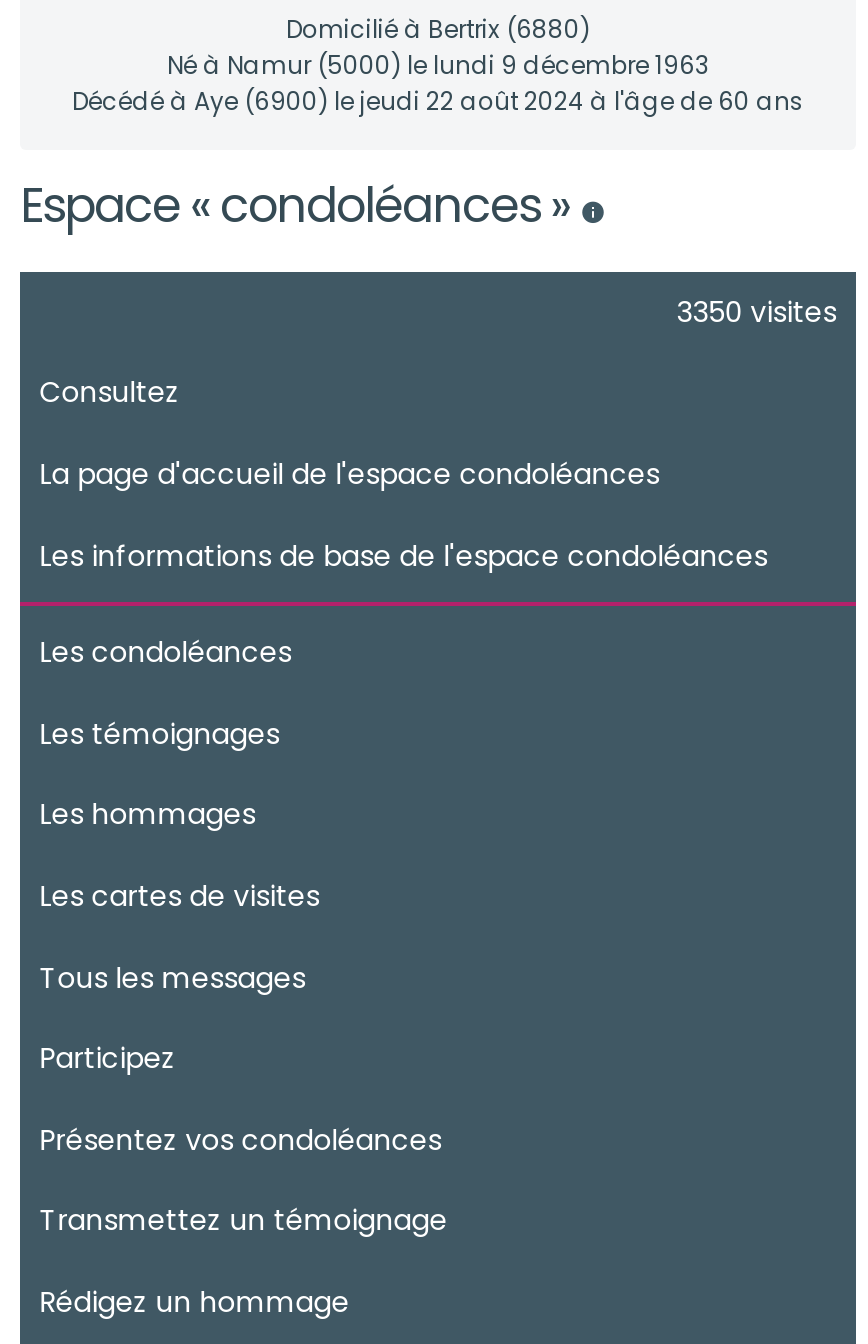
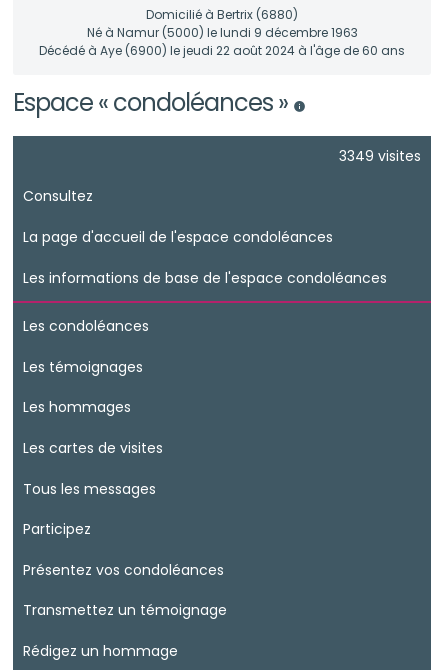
[676,292,836,332] 3350 visites -> [339,146,421,166] 3349 visites

